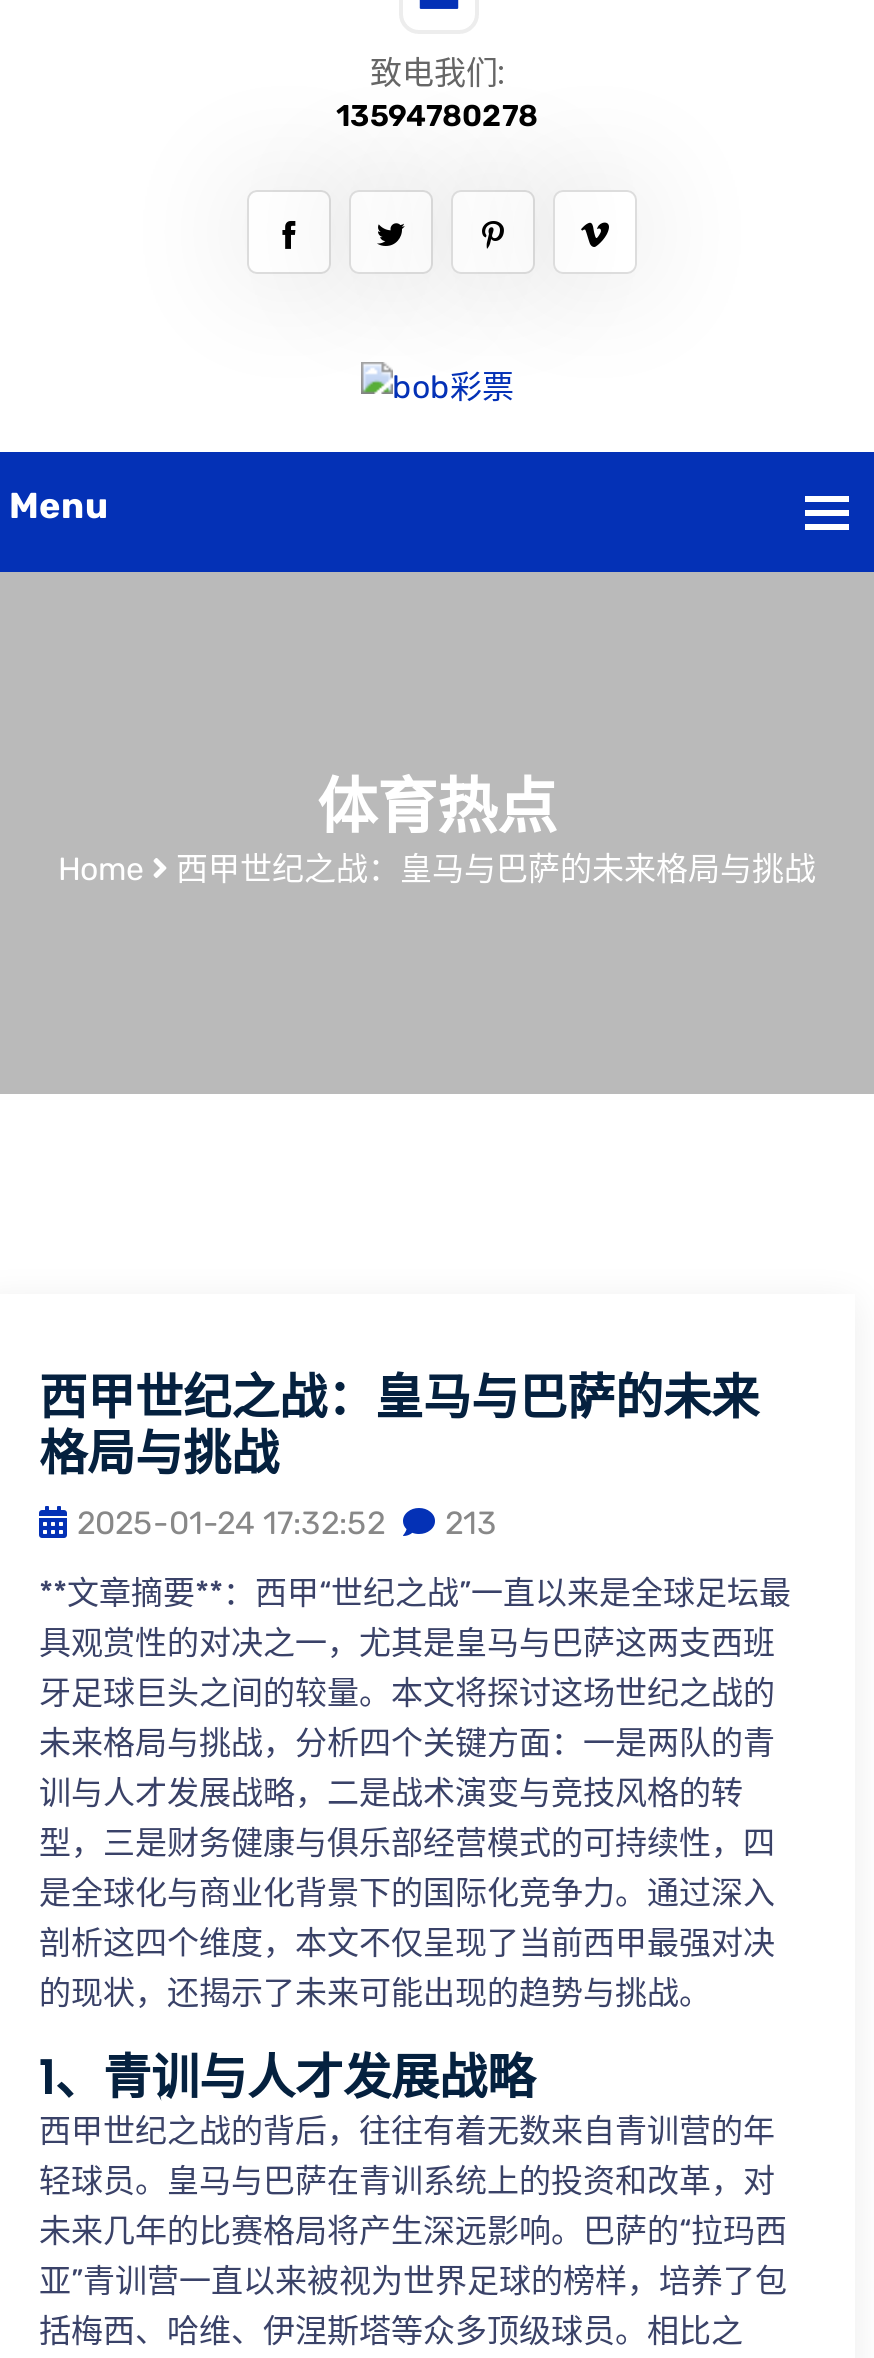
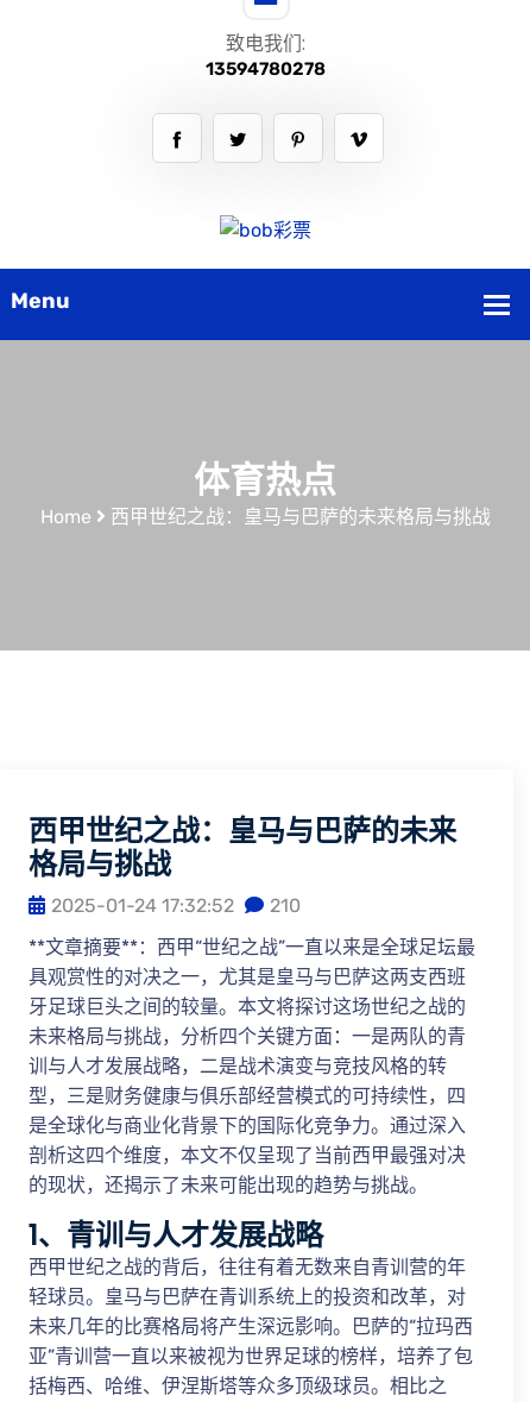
[77,1505,497,1543] 2025-01-24 17:32:52 213 -> [51,895,301,917] 2025-01-24 17:32:52 210

